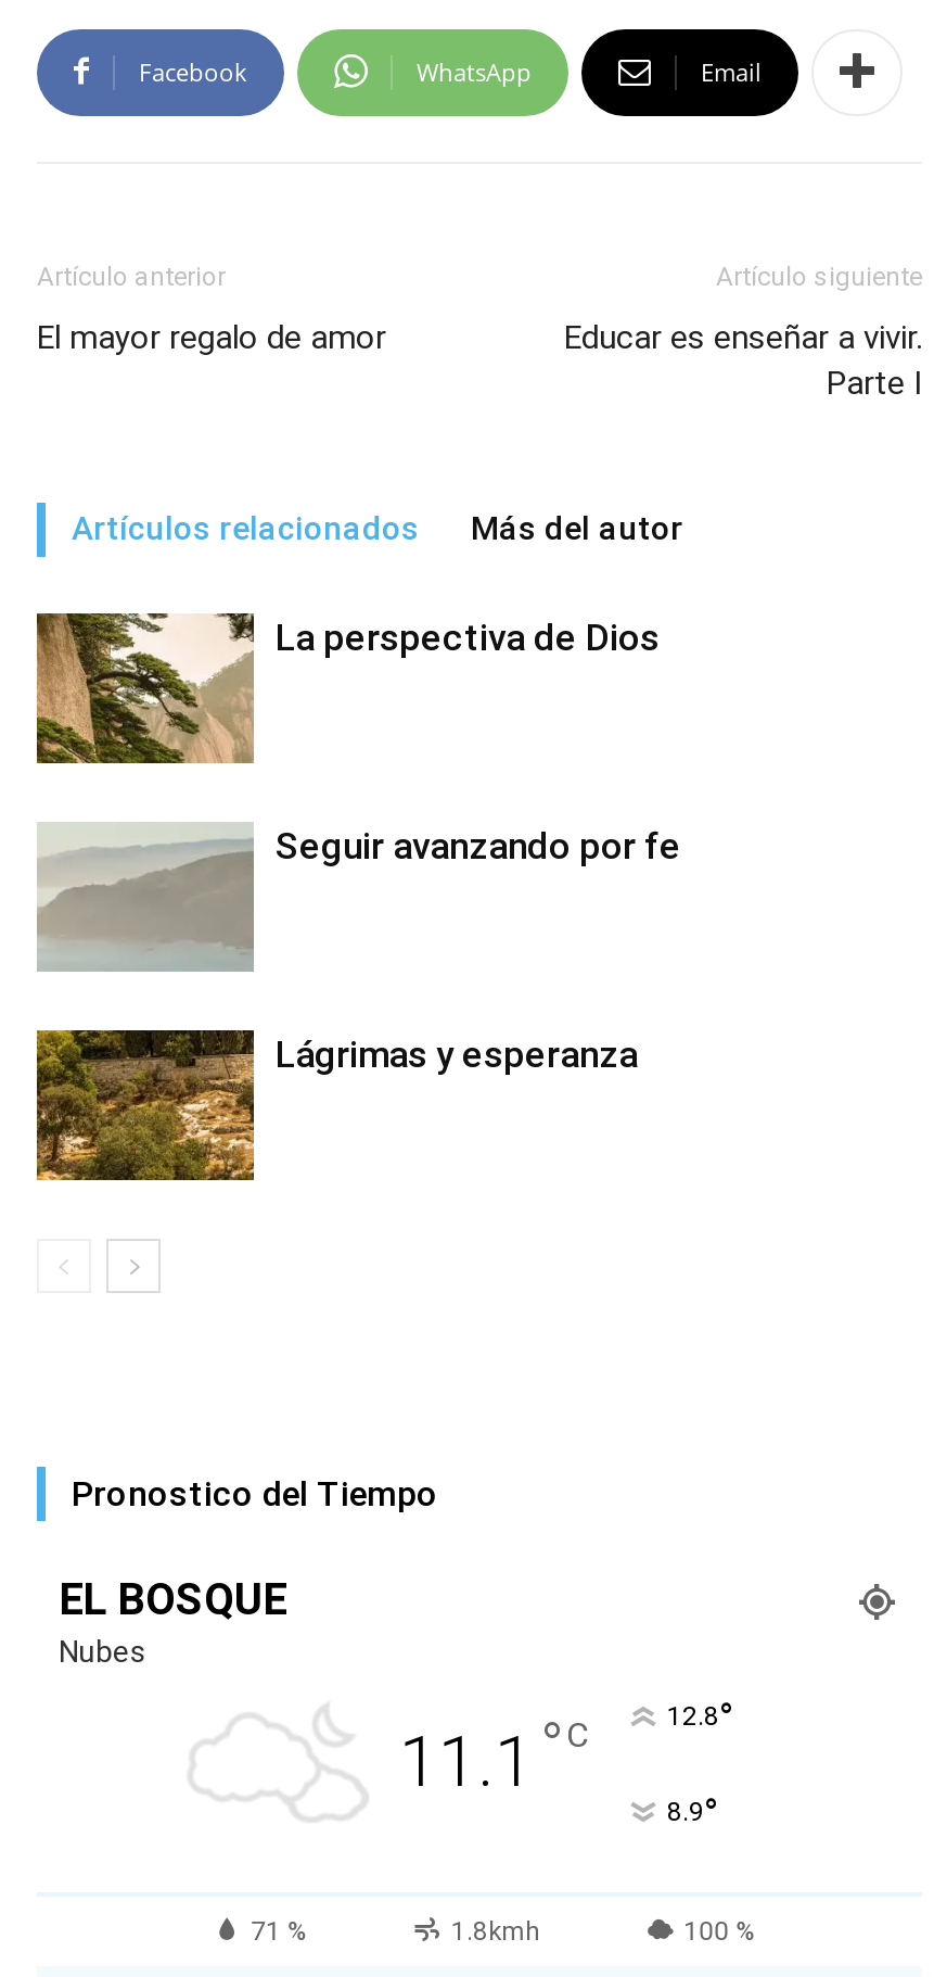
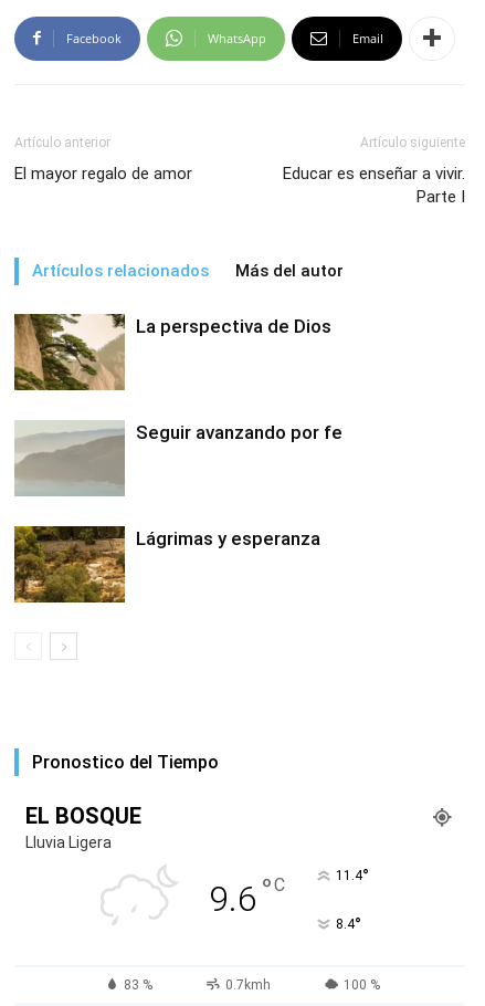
[59,1634,732,1803] Nubes | 11.1 ° C | 12.8° -> [25,833,368,920] Lluvia Ligera | 9.6 ° C | 11.4°
[667,1790,717,1836] 8.9° -> [335,913,361,936] 8.4°
[251,1916,540,1946] 71 % | 1.8kmh -> [123,977,271,993] 83 % | 0.7kmh

